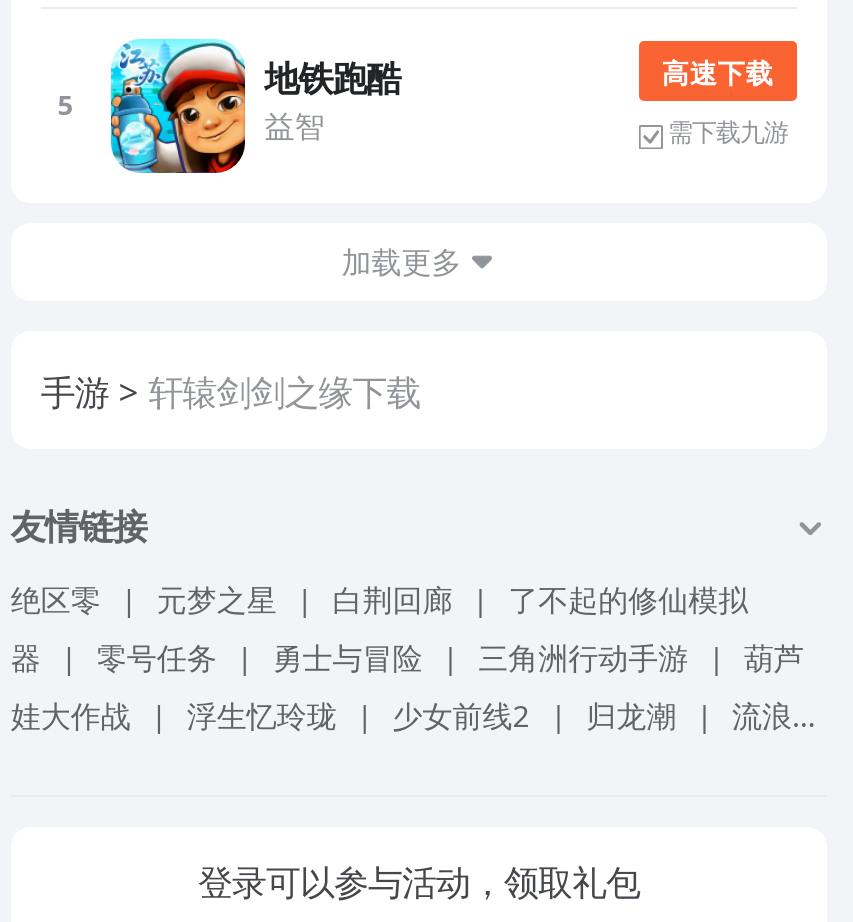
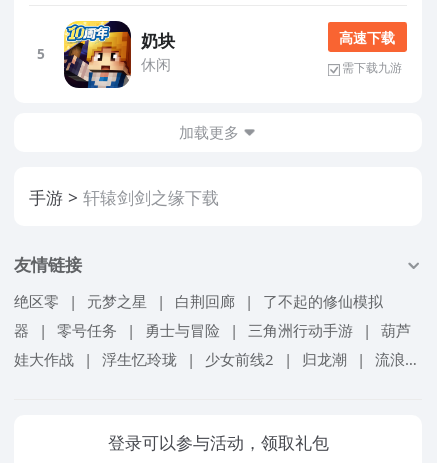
[109,37,401,175] [image] | 地铁跑酷 | 益智 -> [63,20,175,89] [image] | 奶块 | 休闲

